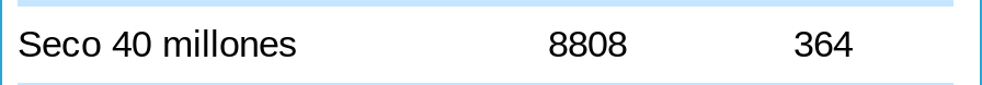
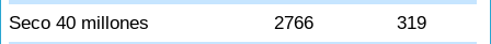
[548,24,627,65] 8808 -> [274,13,313,33] 2766
[793,24,853,65] 364 -> [397,13,426,33] 319

